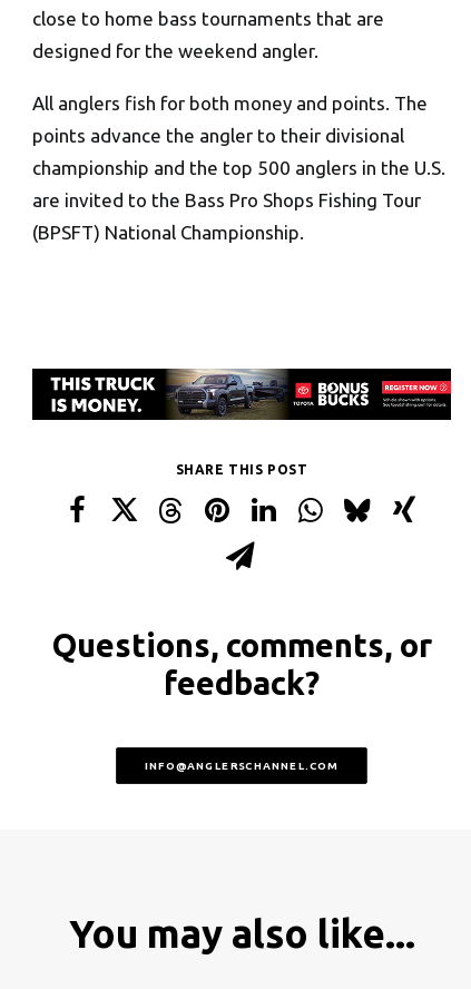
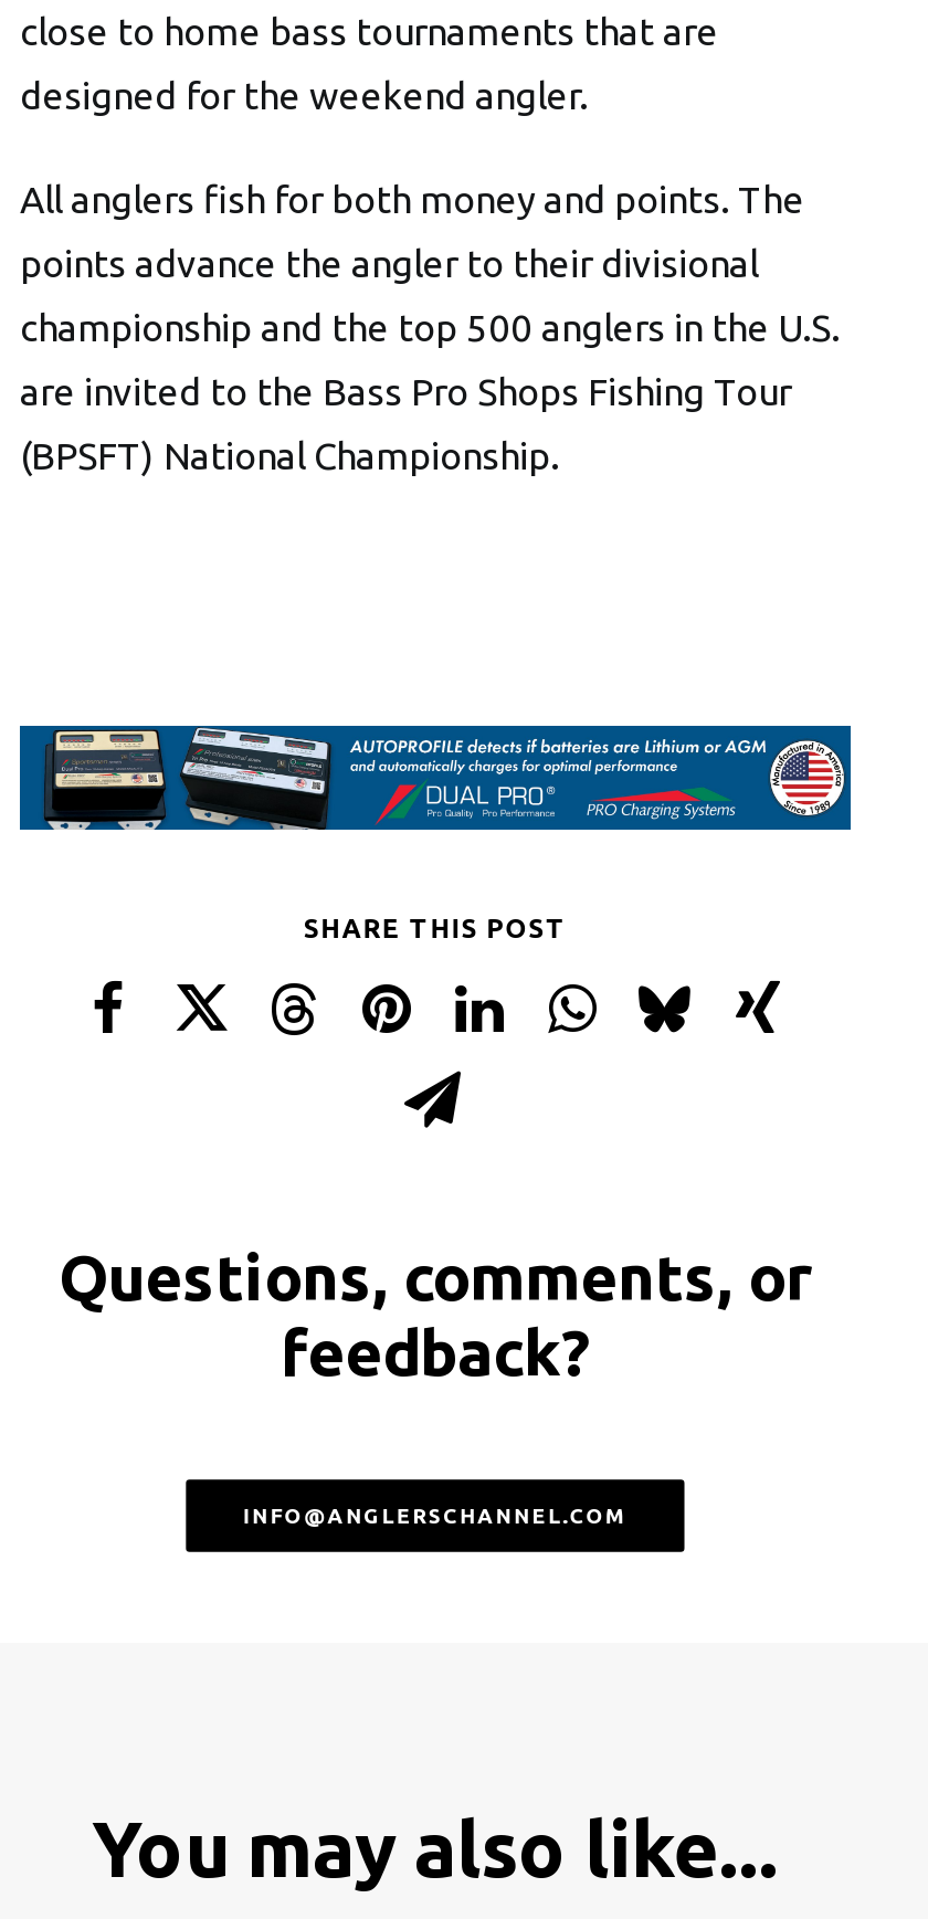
[31,368,452,421] [image] -> [18,724,853,832] [image]

